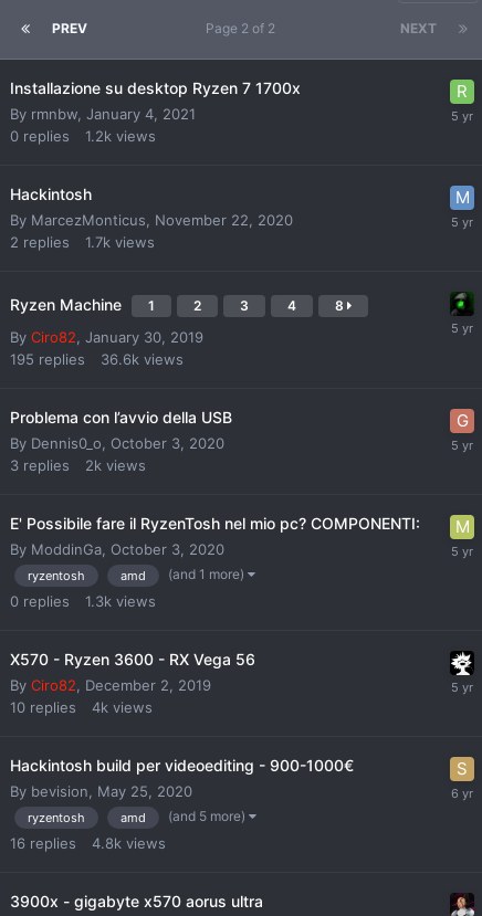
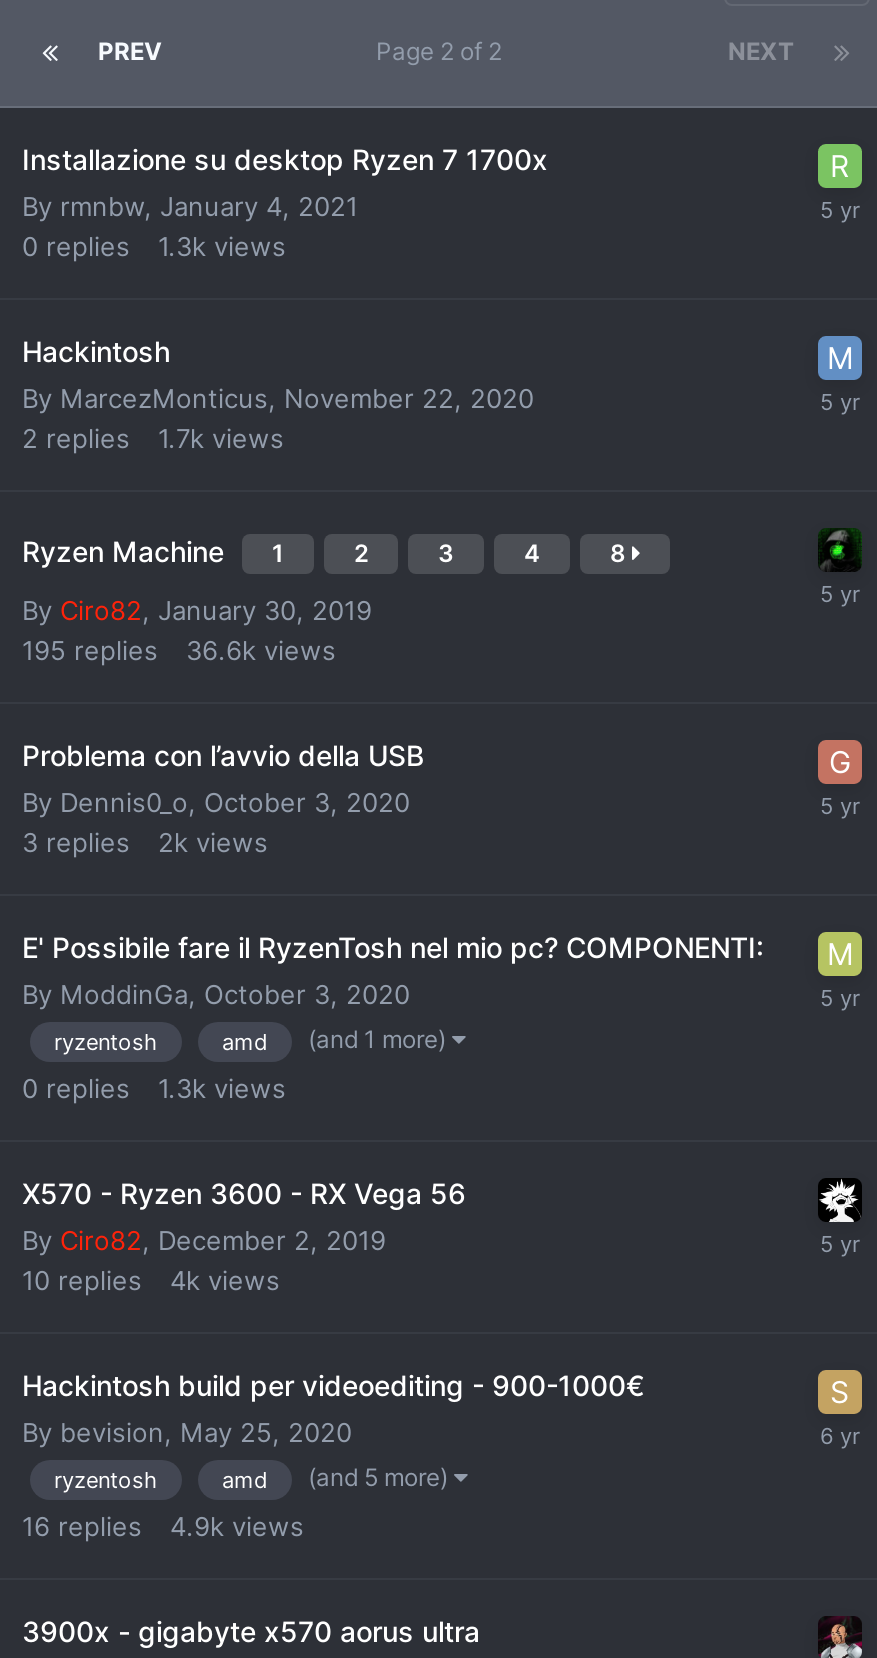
[10,127,156,144] 0 replies 1.2k views -> [22,229,286,261] 0 replies 1.3k views
[10,834,166,852] 16 replies 4.8k views -> [22,1510,304,1542] 16 replies 4.9k views

